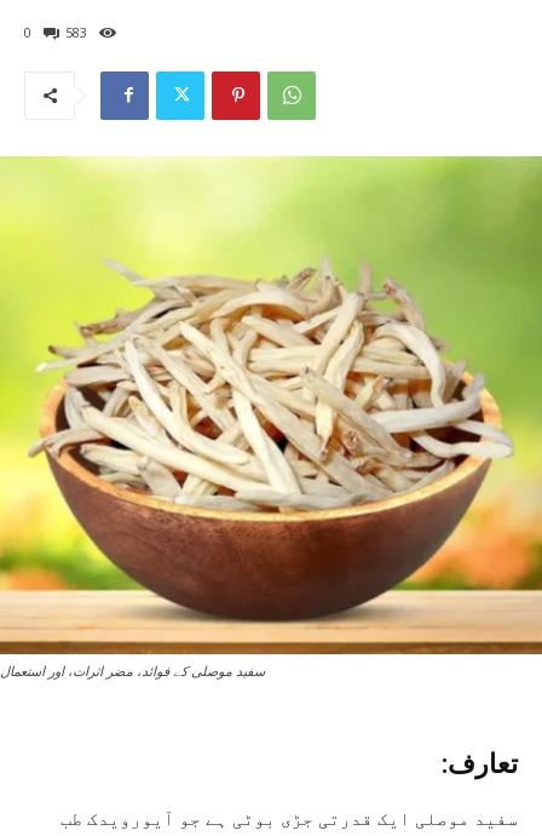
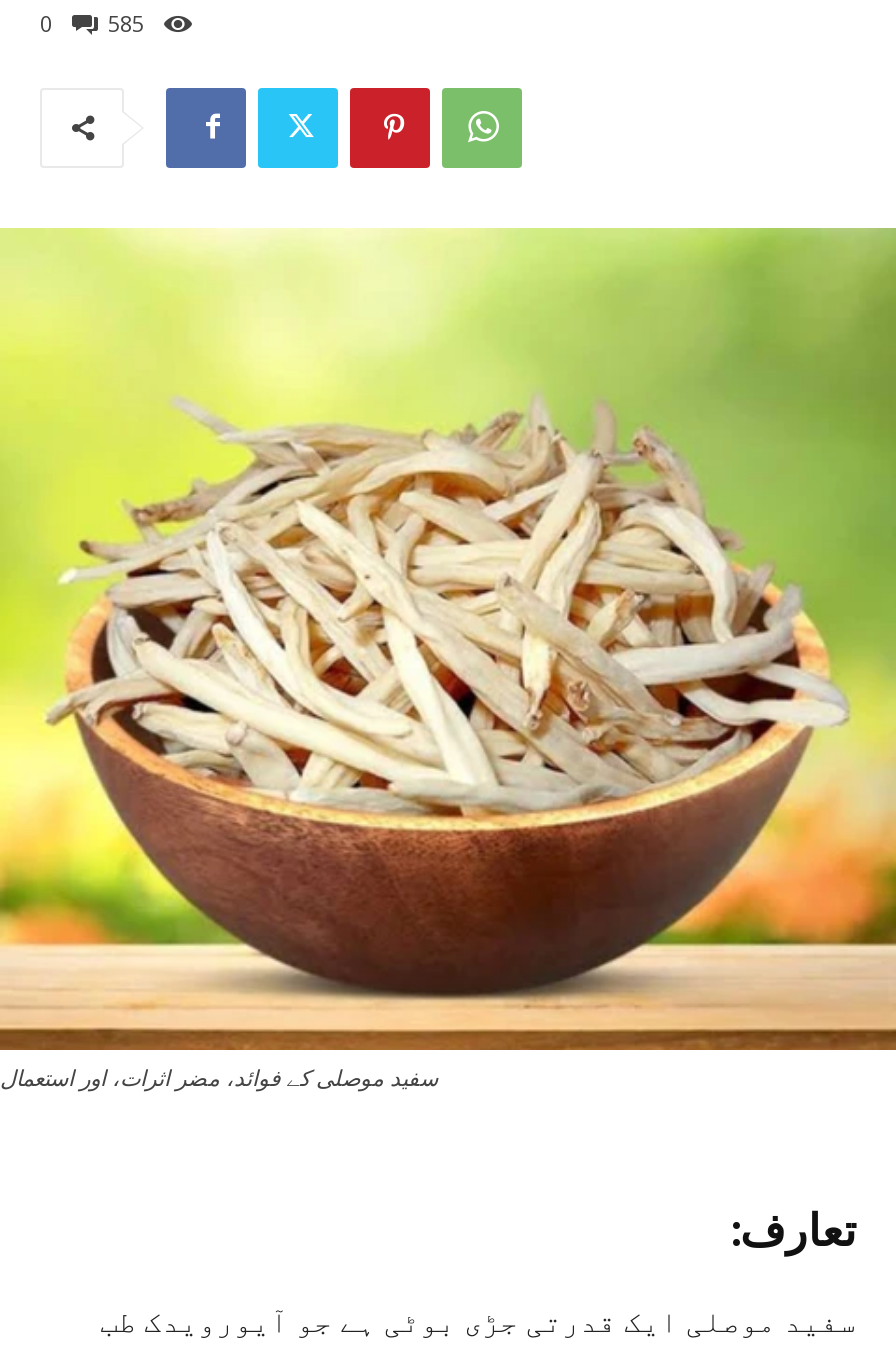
[24,24,87,42] 0 583 -> [40,9,144,39] 0 585

